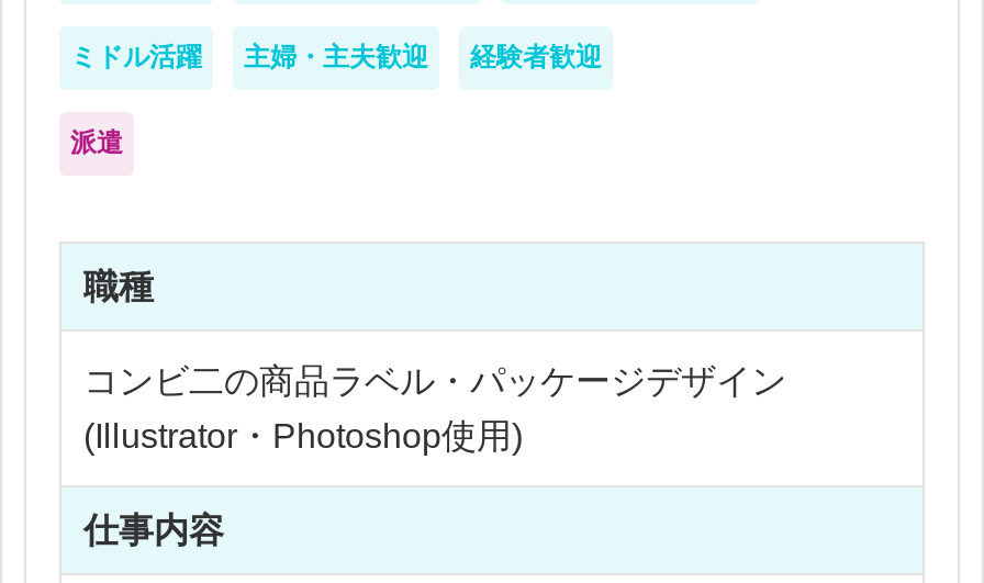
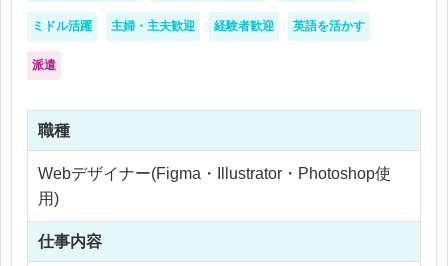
none -> [293,19,365,33] 英語を活かす
[83,362,786,400] コンビ二の商品ラベル・パッケージデザイン -> [38,165,391,182] Webデザイナー(Figma・Illustrator・Photoshop使
[83,417,523,455] (Illustrator・Photoshop使用) -> [38,190,59,207] 用)

